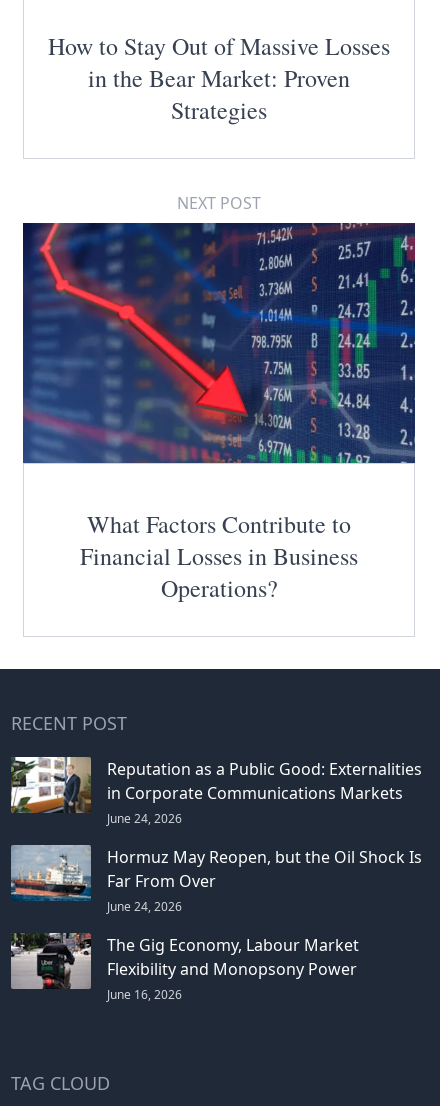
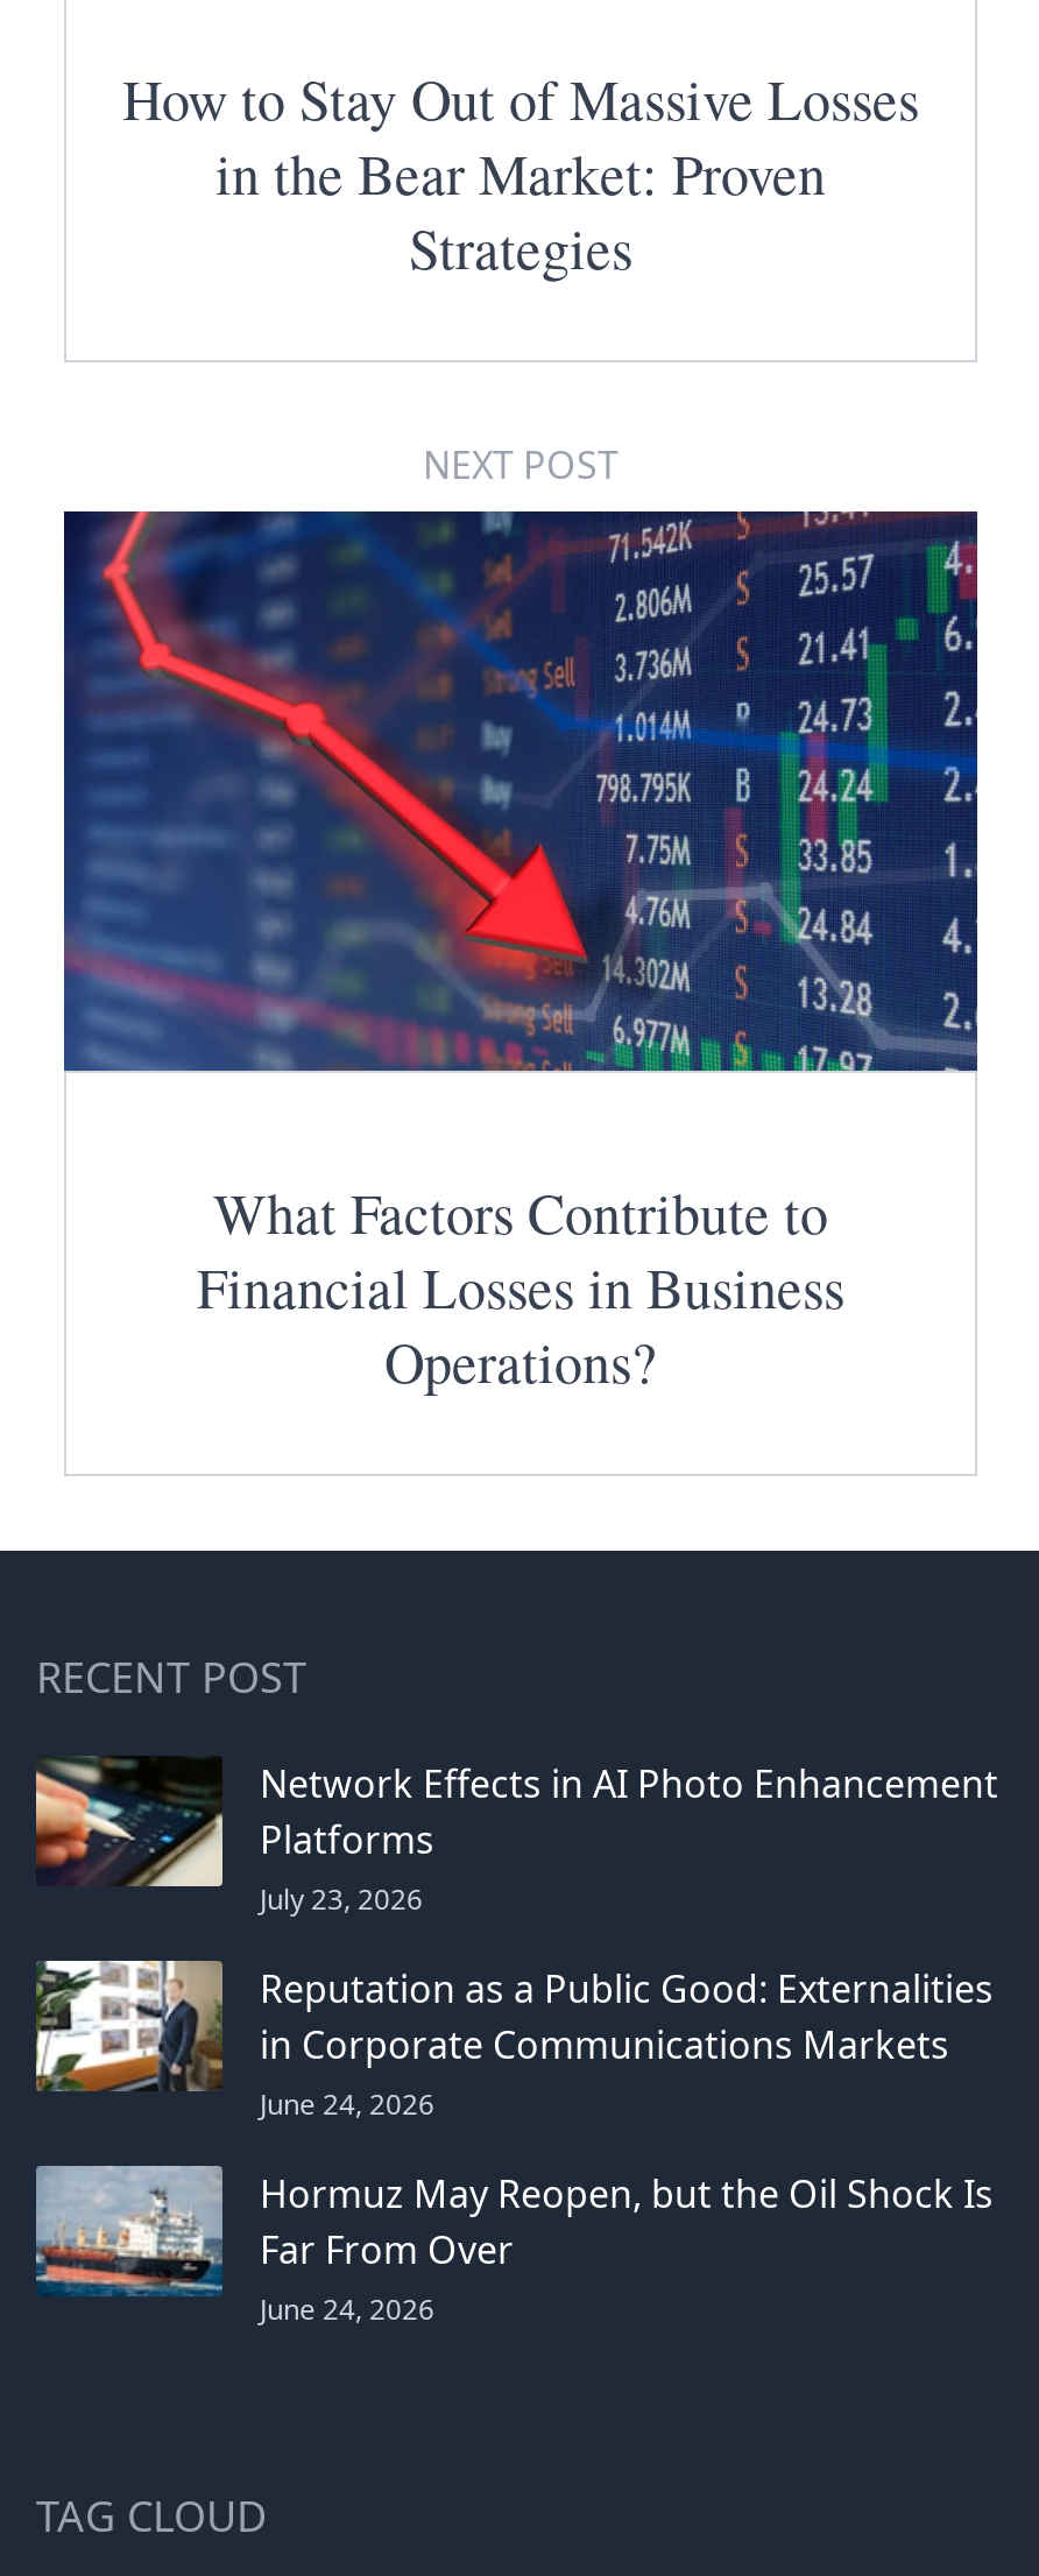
none -> [34,1756,998,1919] [image] | Network Effects in AI Photo Enhancement | Platforms | July 23, 2026
moved [9,755,422,915] -> [31,1956,994,2329]: [image] | Reputation as a Public Good: Externalities | in Corporate Communications Markets | June 24, 2026 | Hormuz May Reopen, but the Oil Shock Is | Far From Over | June 24, 2026
[10,933,359,1003] [image] | The Gig Economy, Labour Market | Flexibility and Monopsony Power | June 16, 2026 -> none

